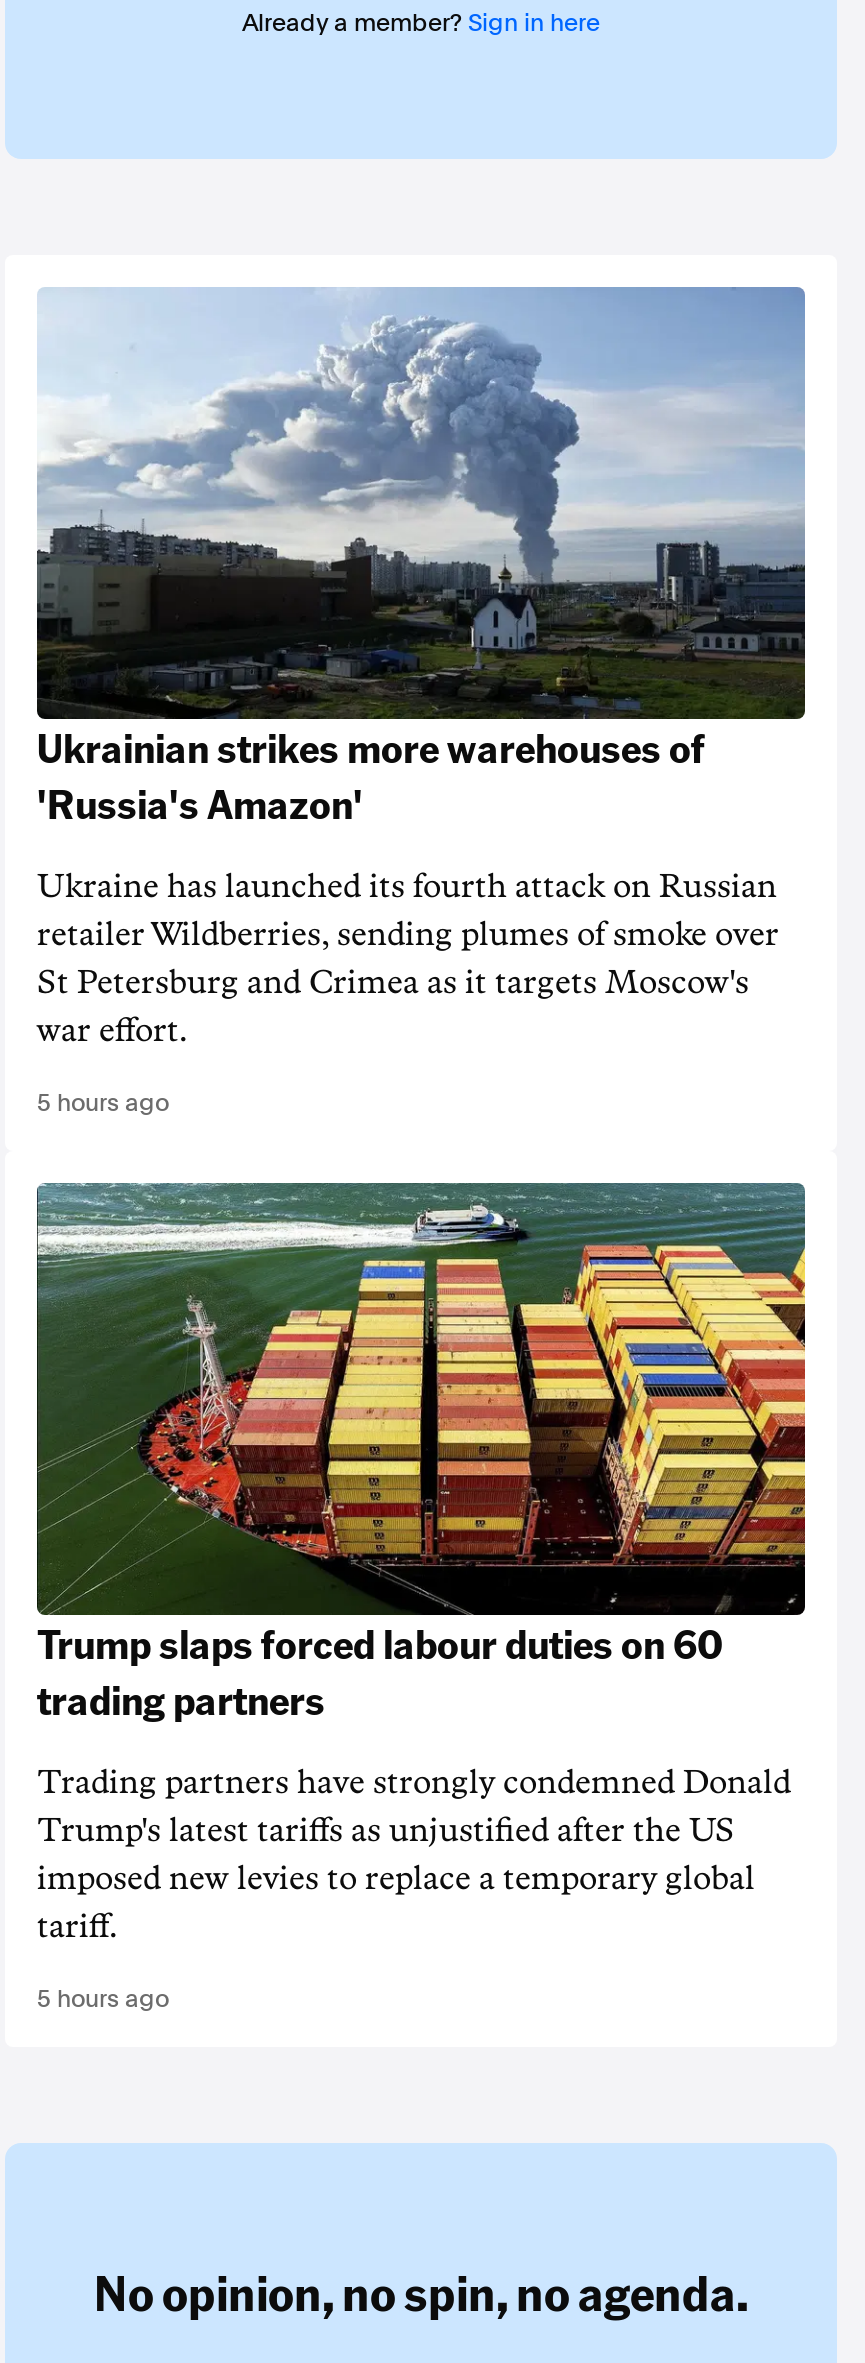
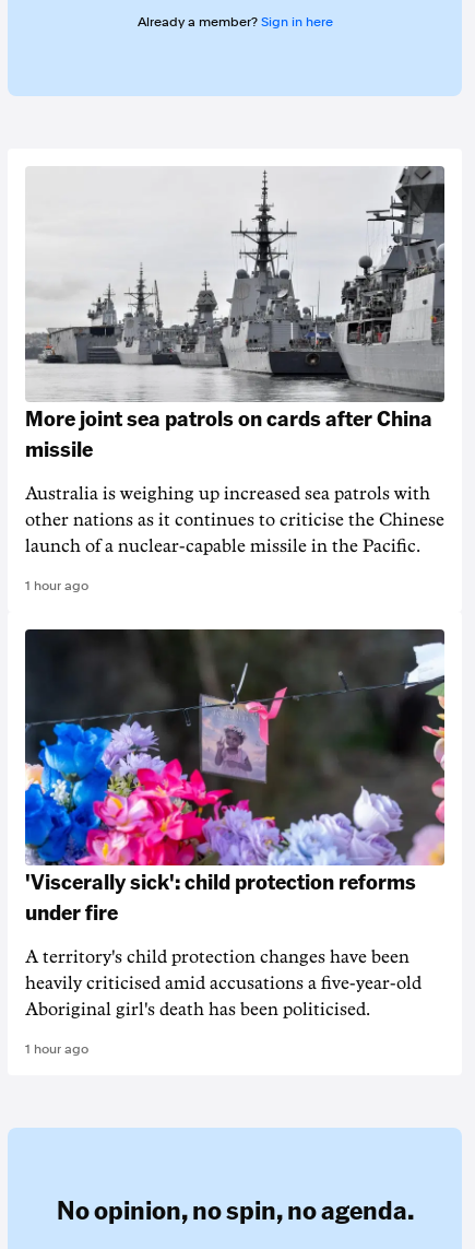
[35,287,805,1117] [image] | Ukrainian strikes more warehouses of | 'Russia's Amazon' | Ukraine has launched its fourth attack on Russian | retailer Wildberries, sending plumes of smoke over | St Petersburg and Crimea as it targets Moscow's | war effort. | 5 hours ago -> [25,165,446,593] [image] | More joint sea patrols on cards after China | missile | Australia is weighing up increased sea patrols with | other nations as it continues to criticise the Chinese | launch of a nuclear-capable missile in the Pacific. | 1 hour ago
[35,1181,807,2013] [image] | Trump slaps forced labour duties on 60 | trading partners | Trading partners have strongly condemned Donald | Trump's latest tariffs as unjustified after the US | imposed new levies to replace a temporary global | tariff. | 5 hours ago -> [24,628,446,1057] [image] | 'Viscerally sick': child protection reforms | under fire | A territory's child protection changes have been | heavily criticised amid accusations a five-year-old | Aboriginal girl's death has been politicised. | 1 hour ago

